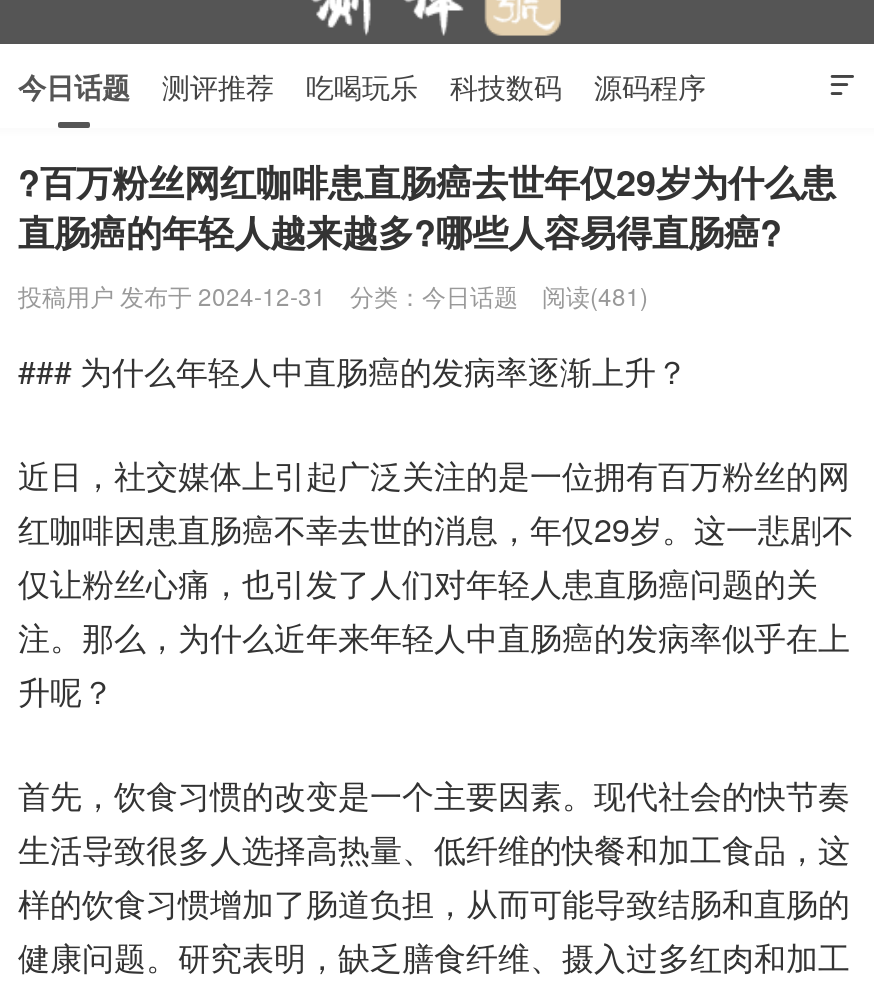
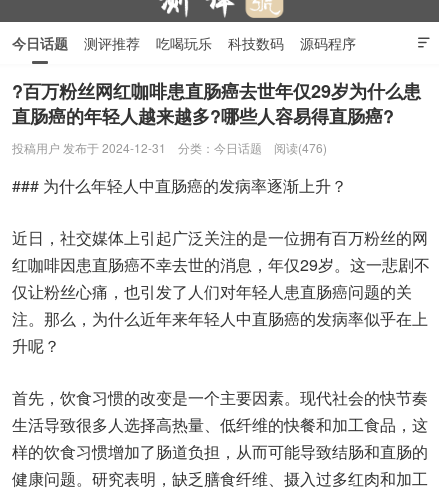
[542,278,648,312] 阅读(481) -> [274,139,327,156] 阅读(476)

